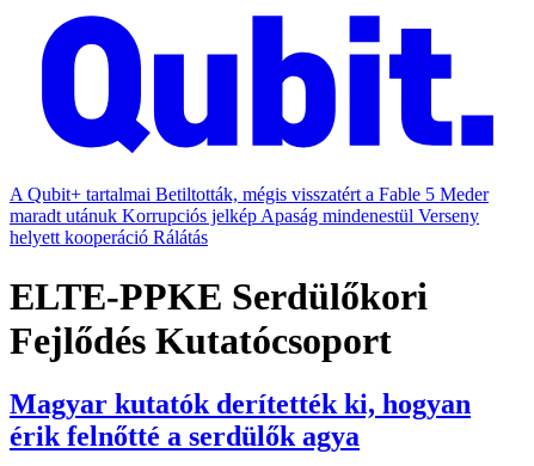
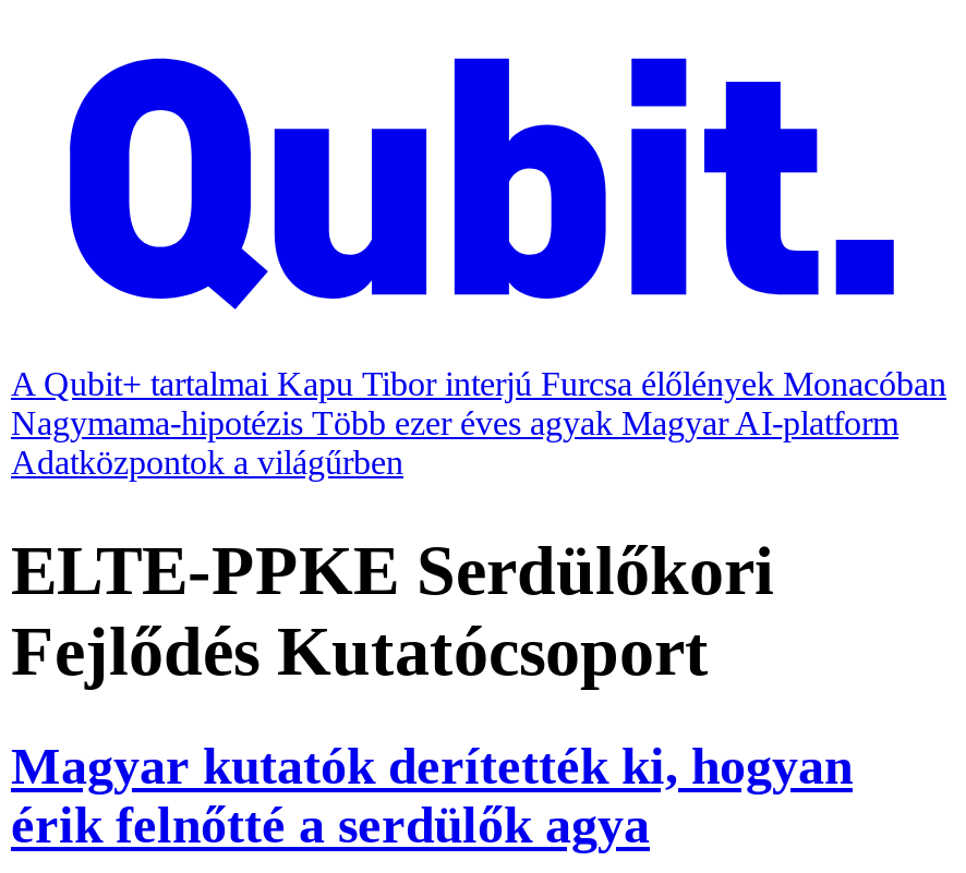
[10,184,489,248] A Qubit+ tartalmai Betiltották, mégis visszatért a Fable 5 Meder | maradt utánuk Korrupciós jelkép Apaság mindenestül Verseny | helyett kooperáció Rálátás -> [11,366,946,481] A Qubit+ tartalmai Kapu Tibor interjú Furcsa élőlények Monacóban | Nagymama-hipotézis Több ezer éves agyak Magyar AI-platform | Adatközpontok a világűrben

